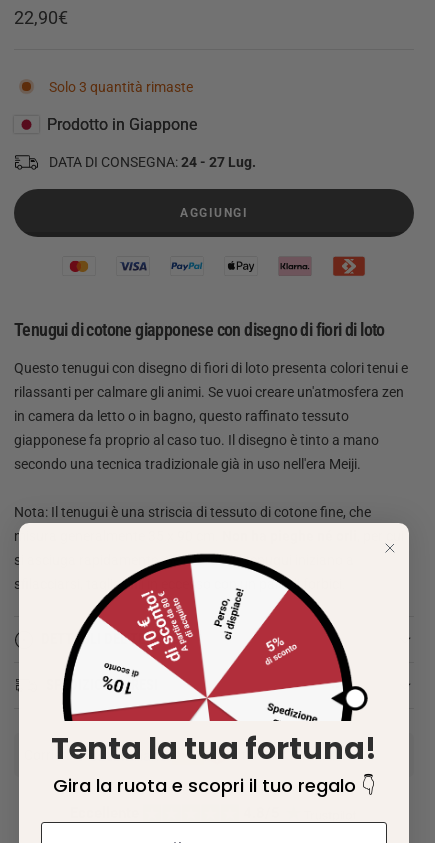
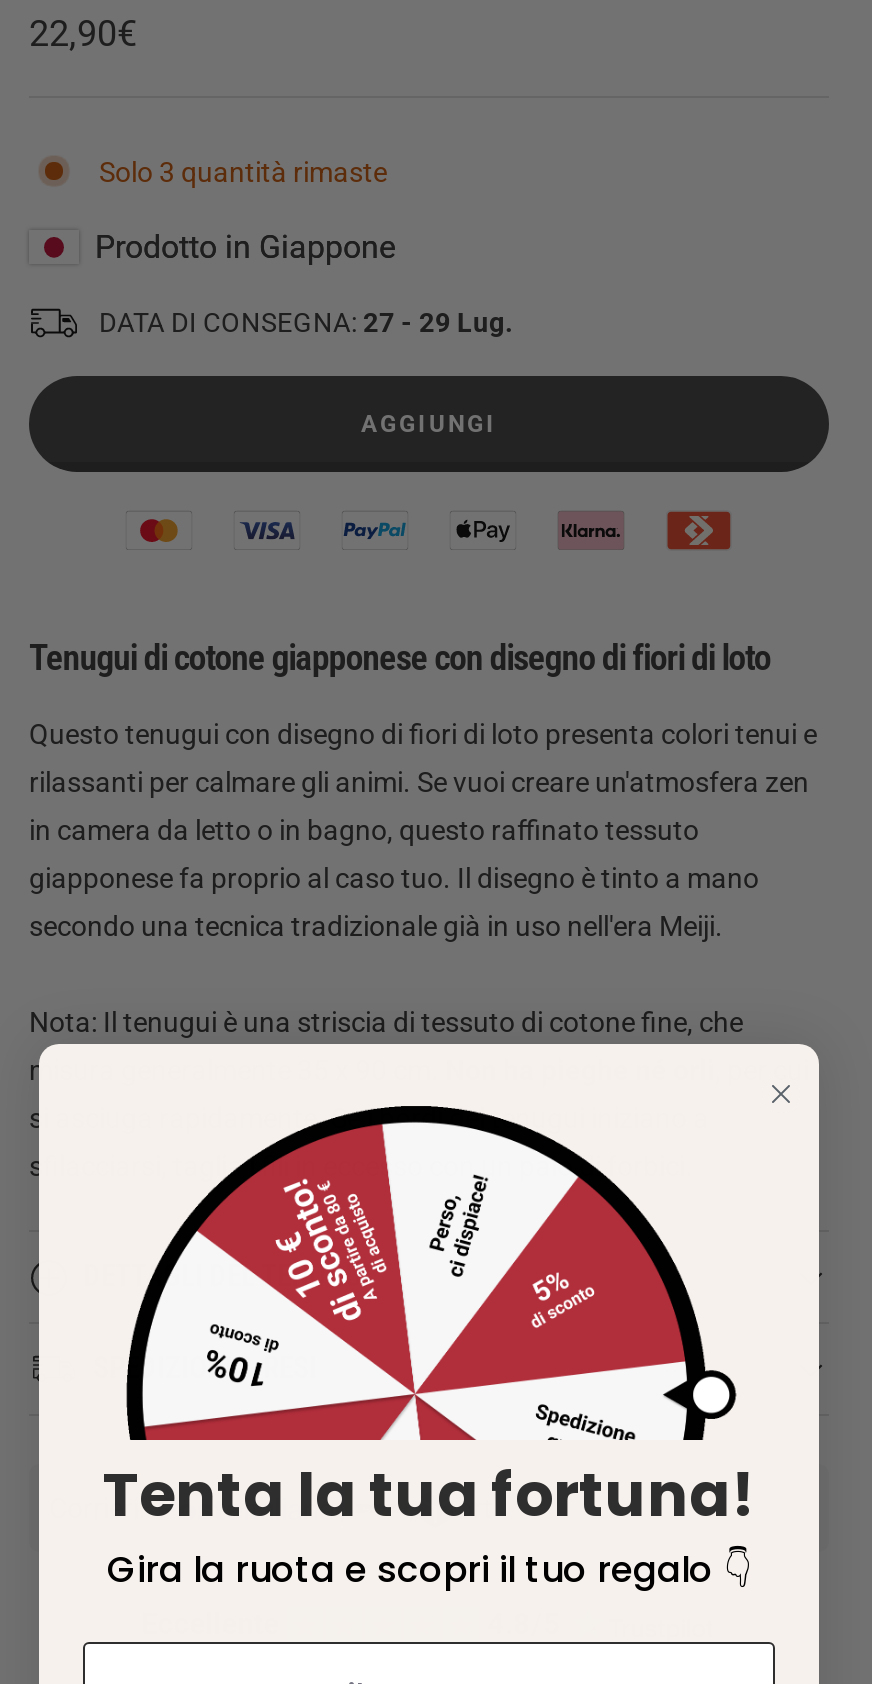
[49,154,256,170] DATA DI CONSEGNA: 24 - 27 Lug. -> [99,306,513,338] DATA DI CONSEGNA: 27 - 29 Lug.

